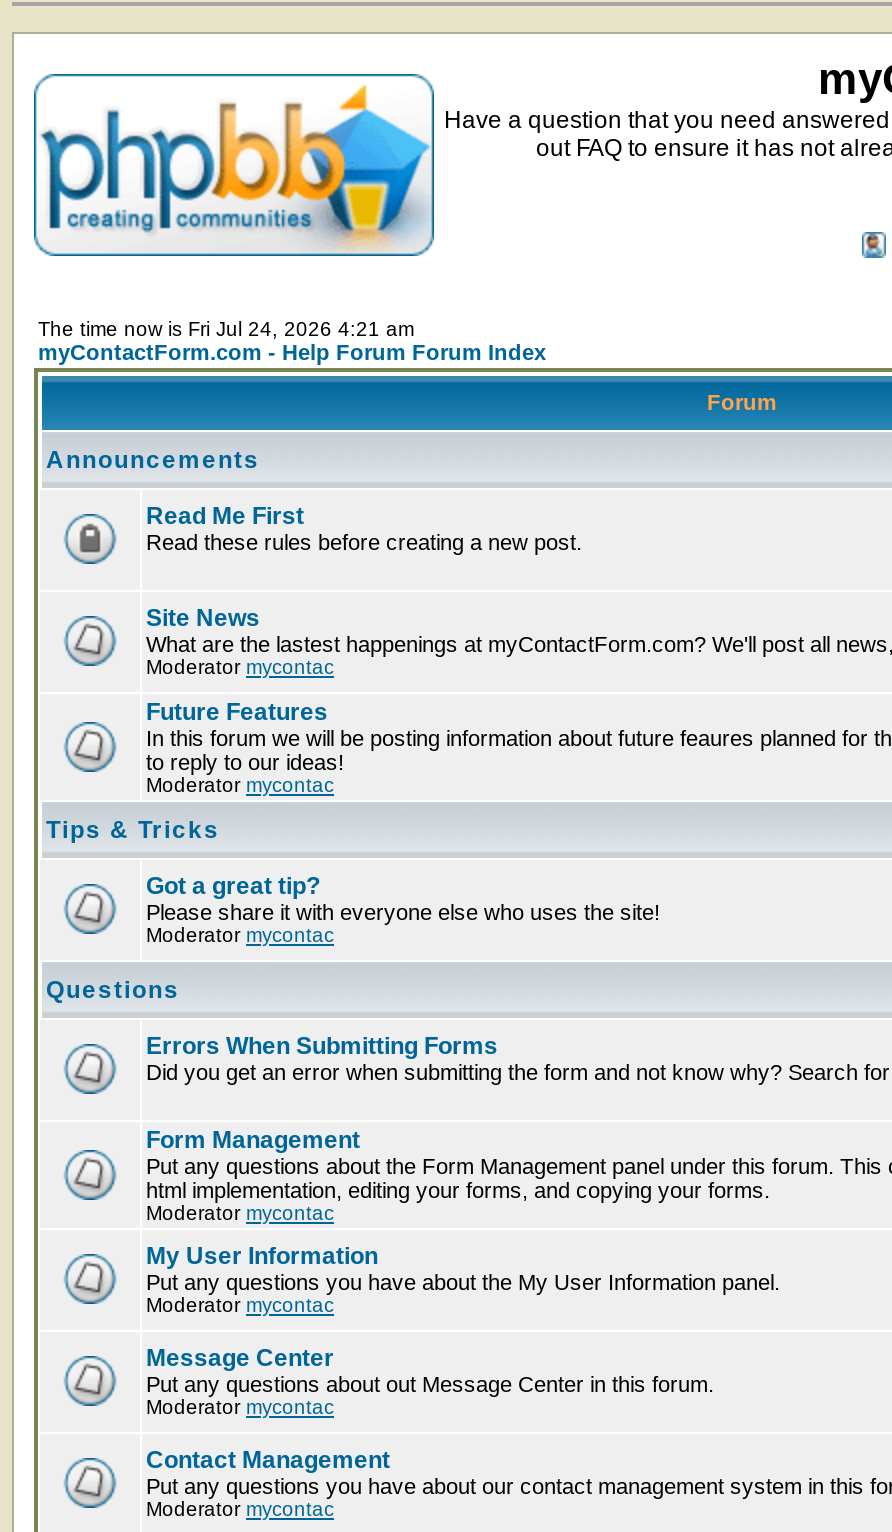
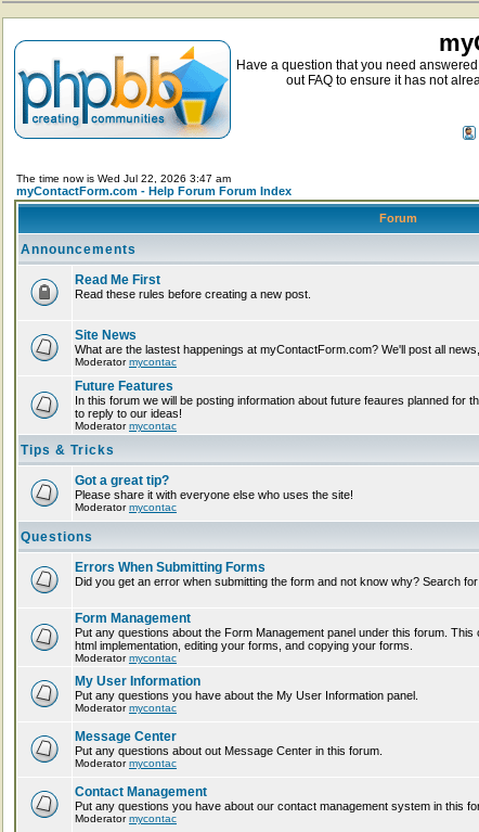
[38,318,414,340] The time now is Fri Jul 24, 2026 4:21 am -> [16,172,231,184] The time now is Wed Jul 22, 2026 3:47 am

